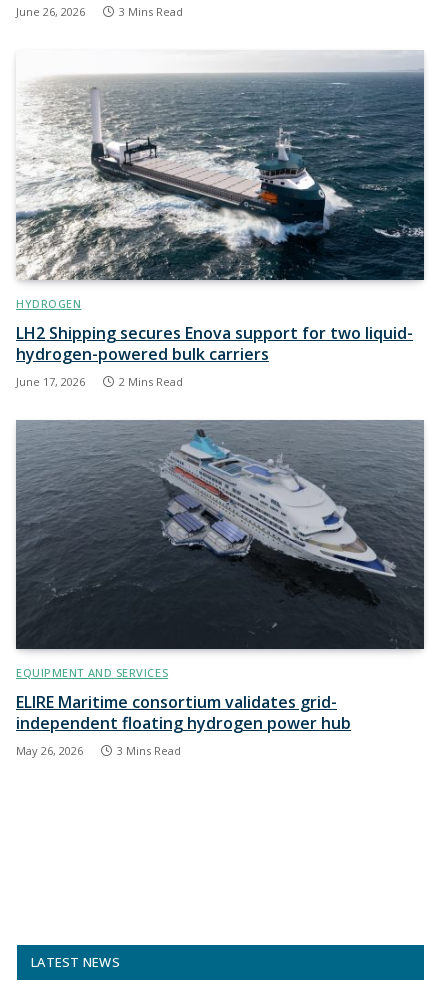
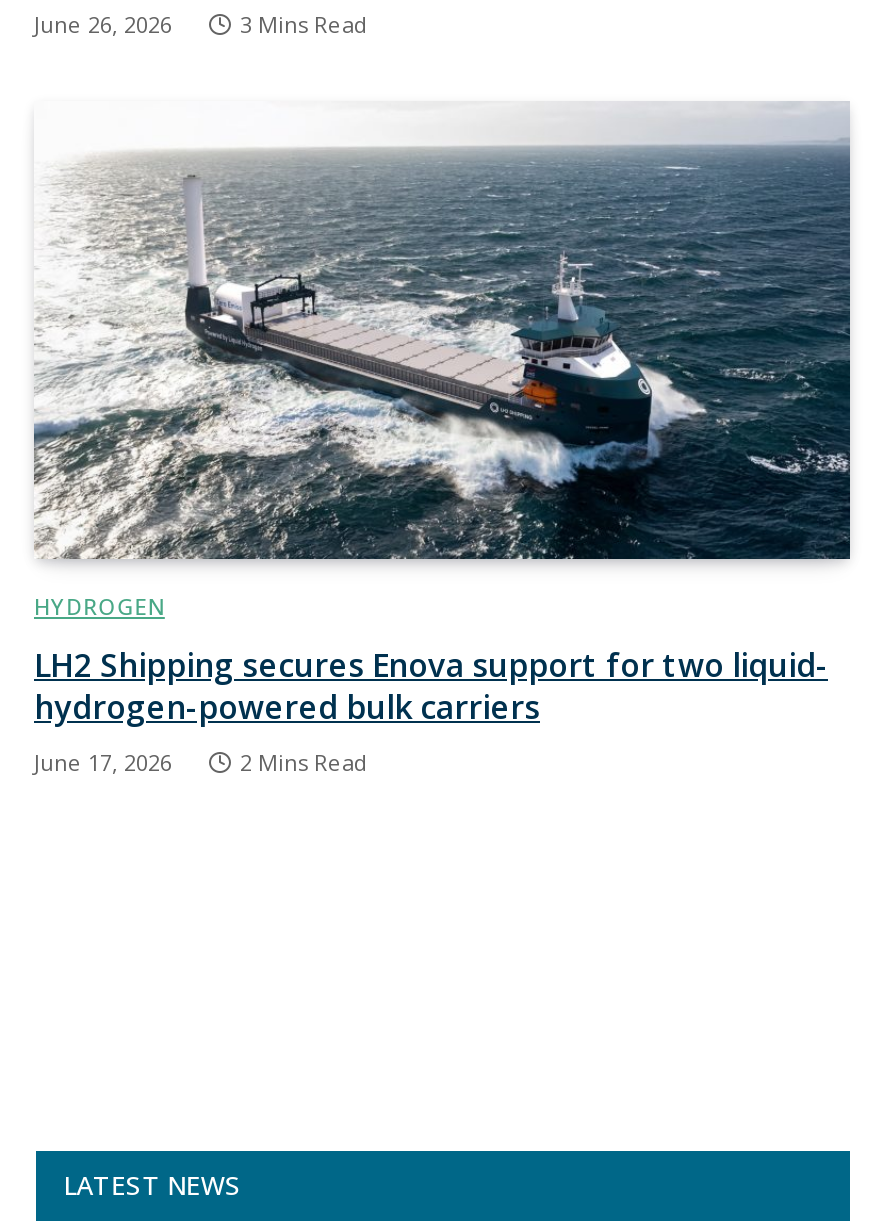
[15,419,424,758] [image] | EQUIPMENT AND SERVICES | ELIRE Maritime consortium validates grid- | independent floating hydrogen power hub | May 26, 2026 | 3 Mins Read -> none

